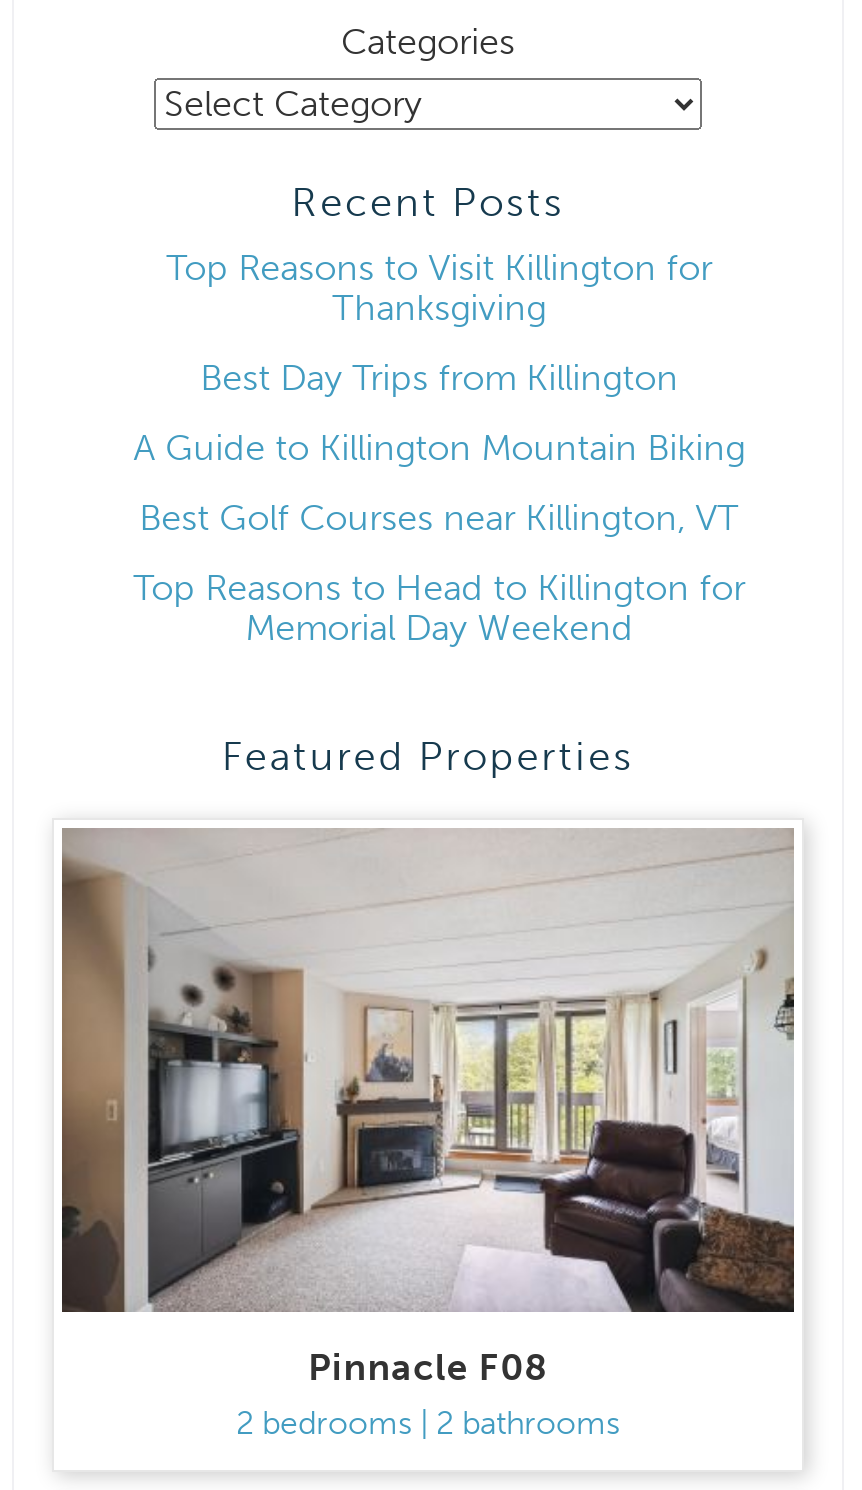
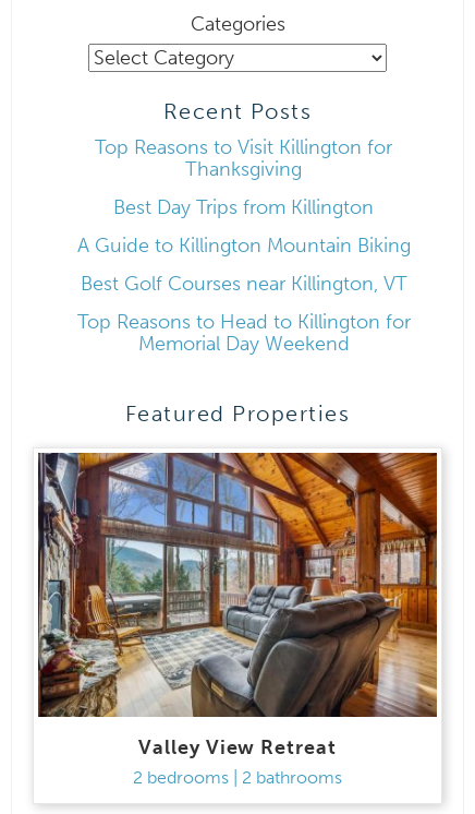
[60,828,796,1390] [image] | Pinnacle F08 -> [37,452,438,759] [image] | Valley View Retreat

